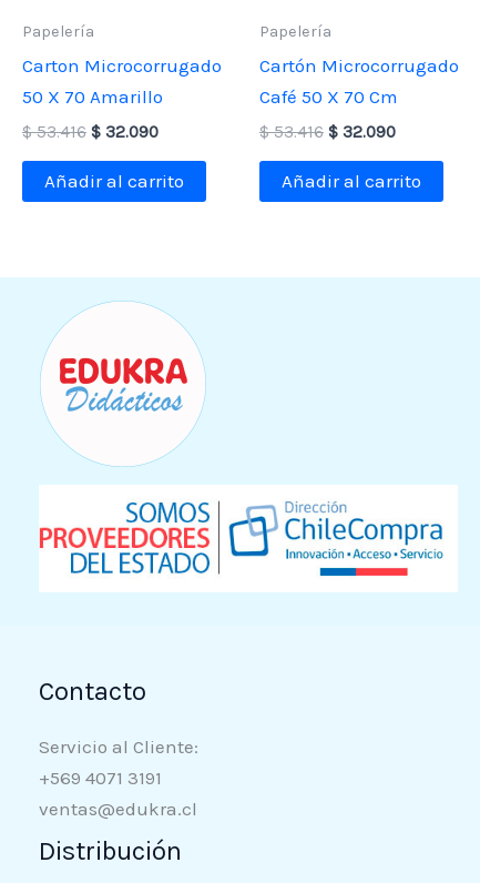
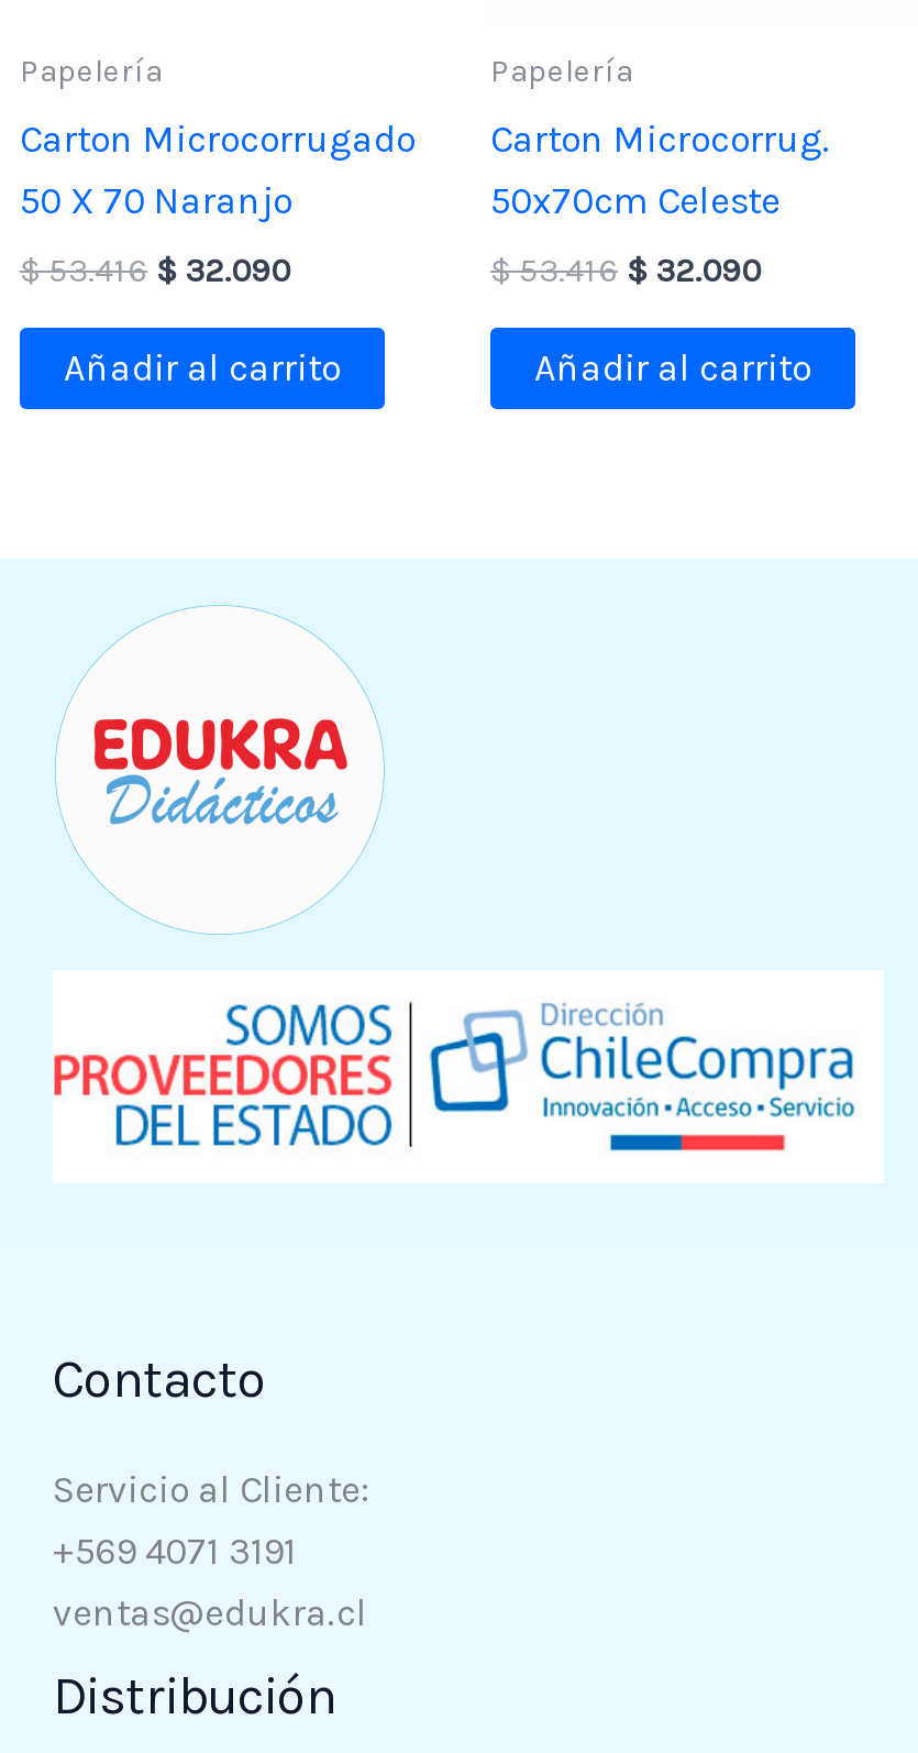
[259,55,459,108] Cartón Microcorrugado | Café 50 X 70 Cm -> [490,117,831,223] Carton Microcorrug. | 50x70cm Celeste
[22,86,163,108] 50 X 70 Amarillo -> [20,179,292,223] 50 X 70 Naranjo

